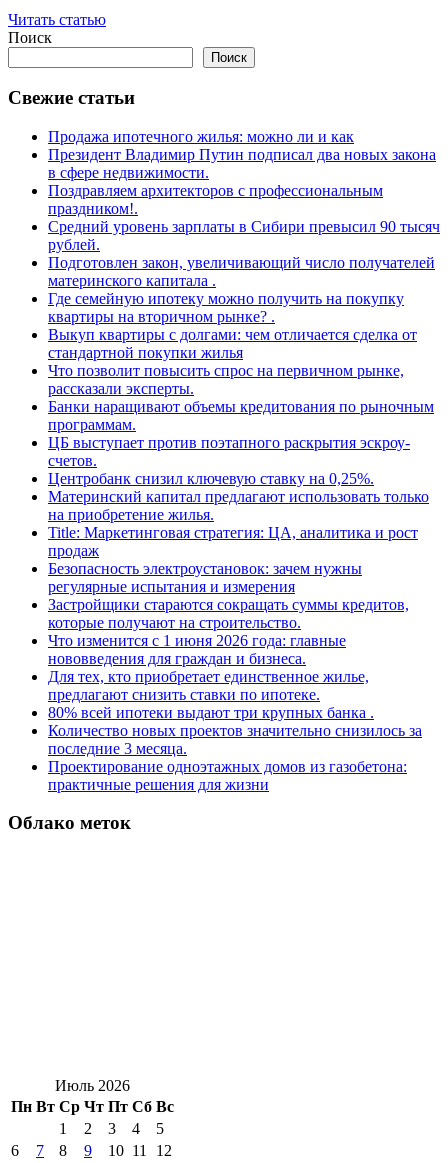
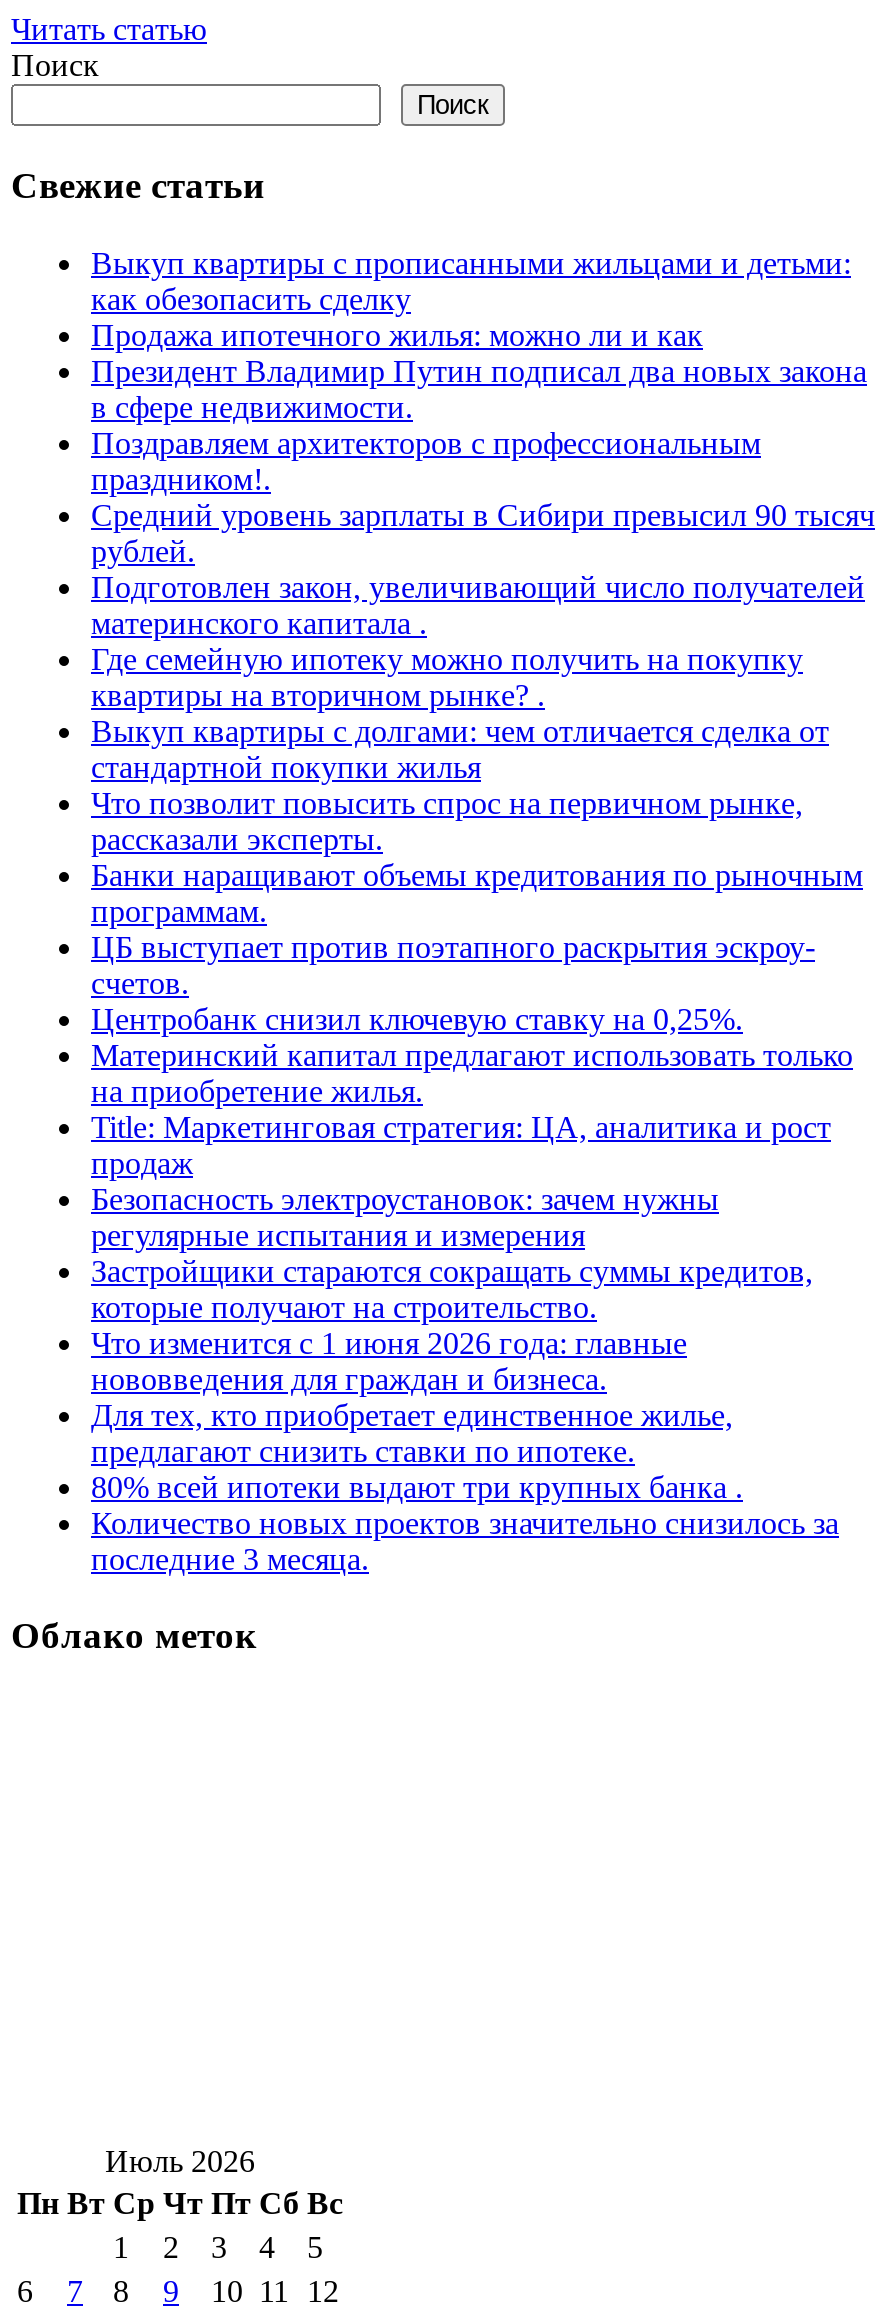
none -> [91,245,851,315] Выкуп квартиры с прописанными жильцами и детьми: | как обезопасить сделку
moved [48,128,440,739] -> [91,317,875,1539]: Продажа ипотечного жилья: можно ли и как | Президент Владимир Путин подписал два новых закона | в сфере недвижимости. | ... | 80% всей ипотеки выдают три крупных банка . | Количество новых проектов значительно снизилось за
[48,758,407,793] Проектирование одноэтажных домов из газобетона: | практичные решения для жизни -> none

